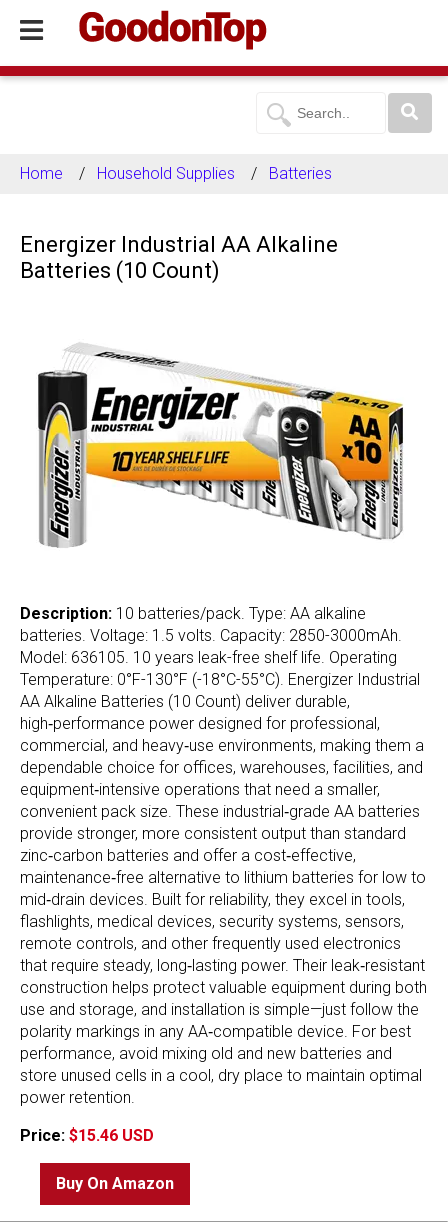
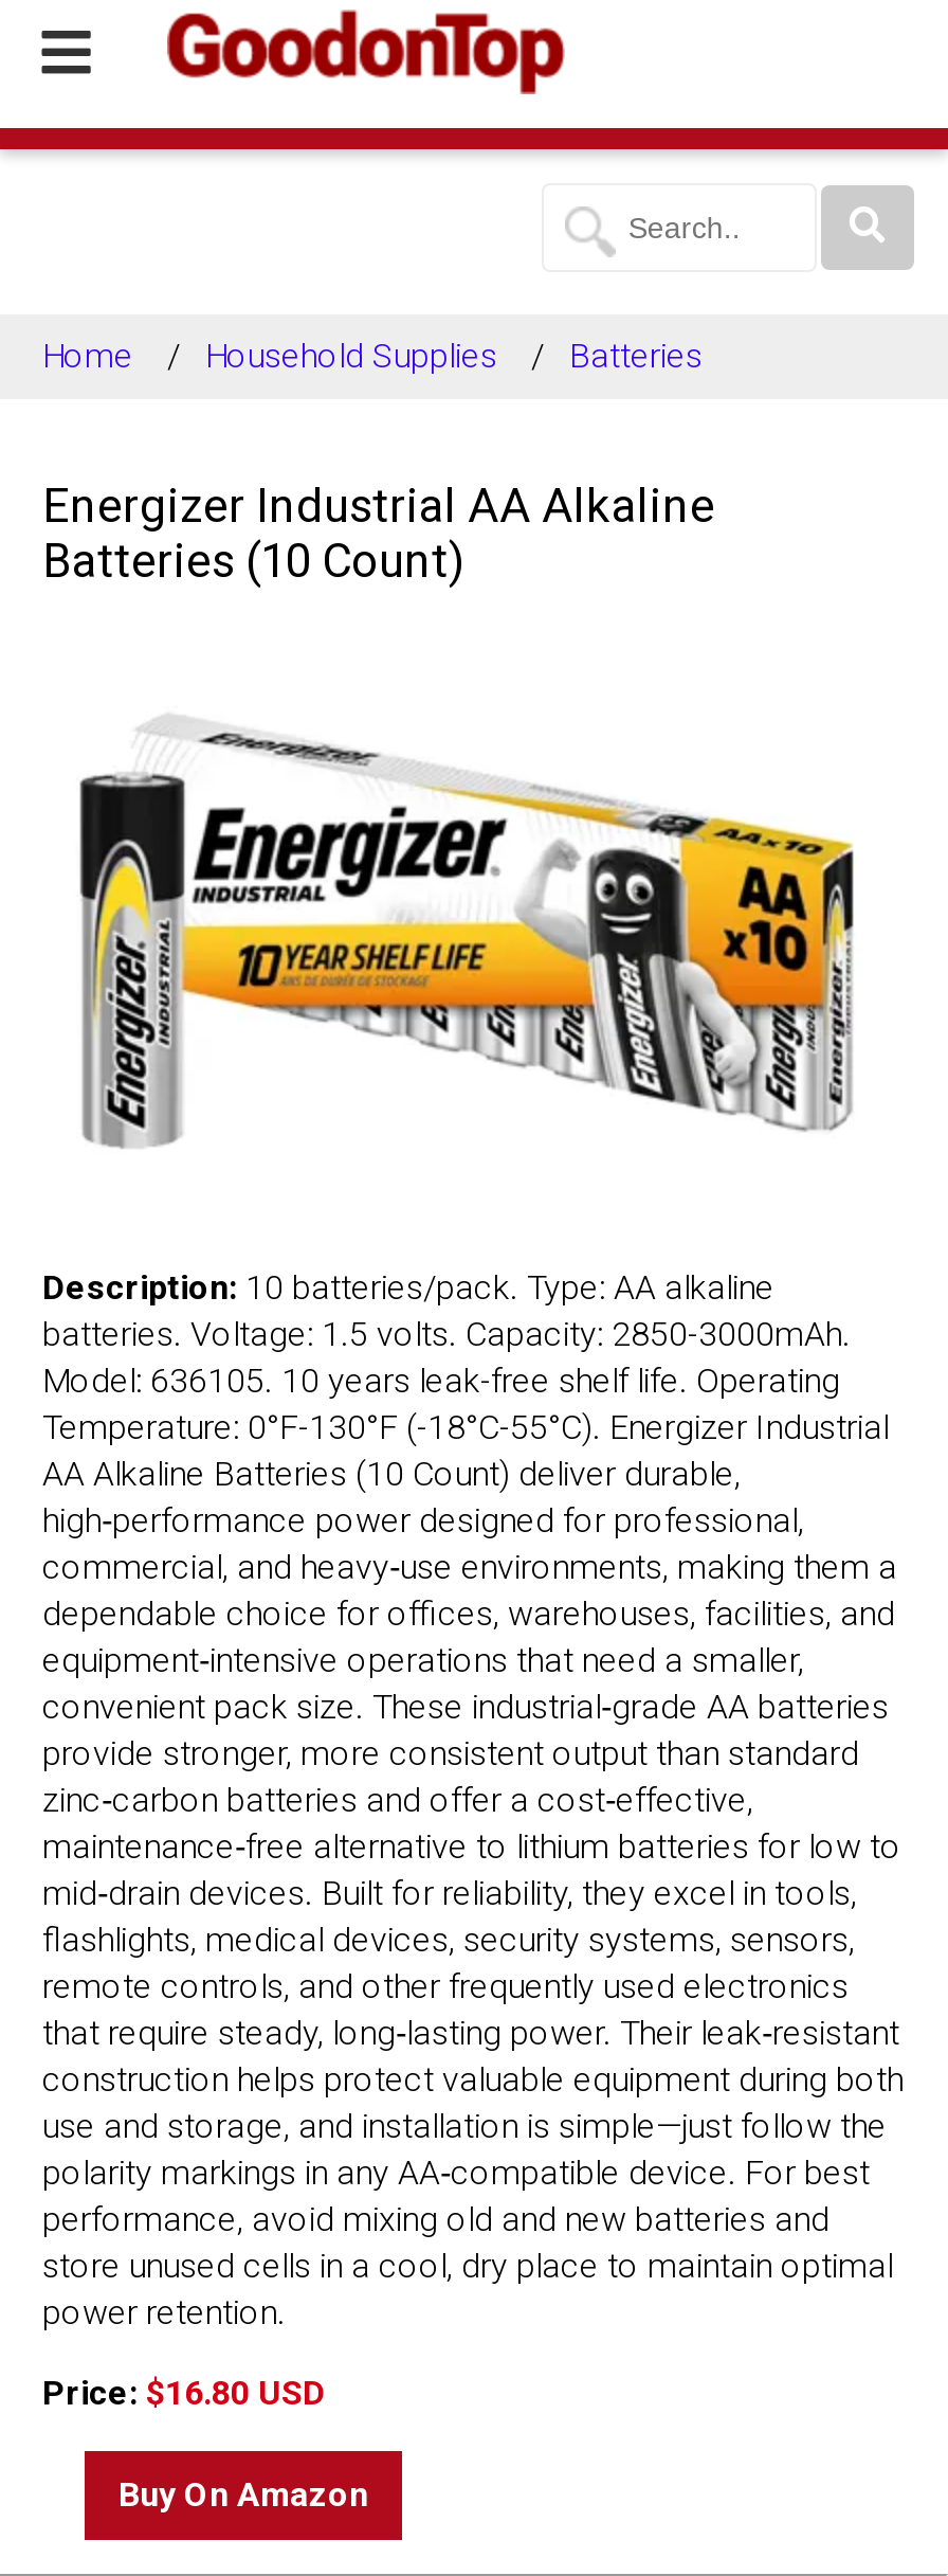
[20,1125,154,1144] Price: $15.46 USD -> [42,2372,326,2412] Price: $16.80 USD

